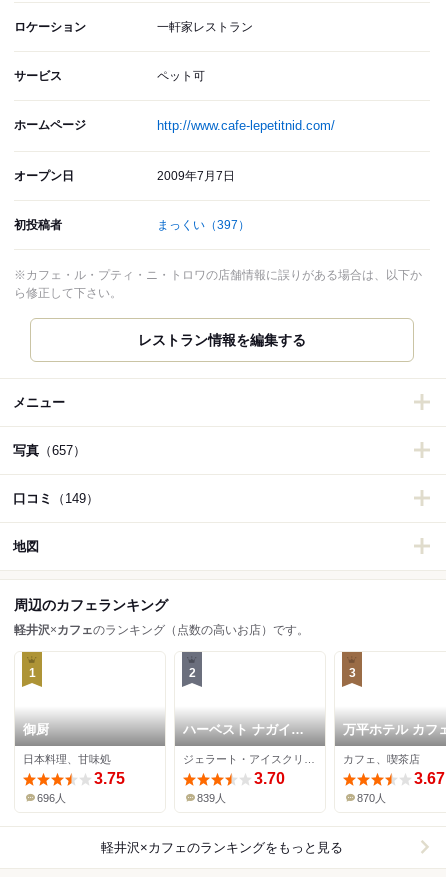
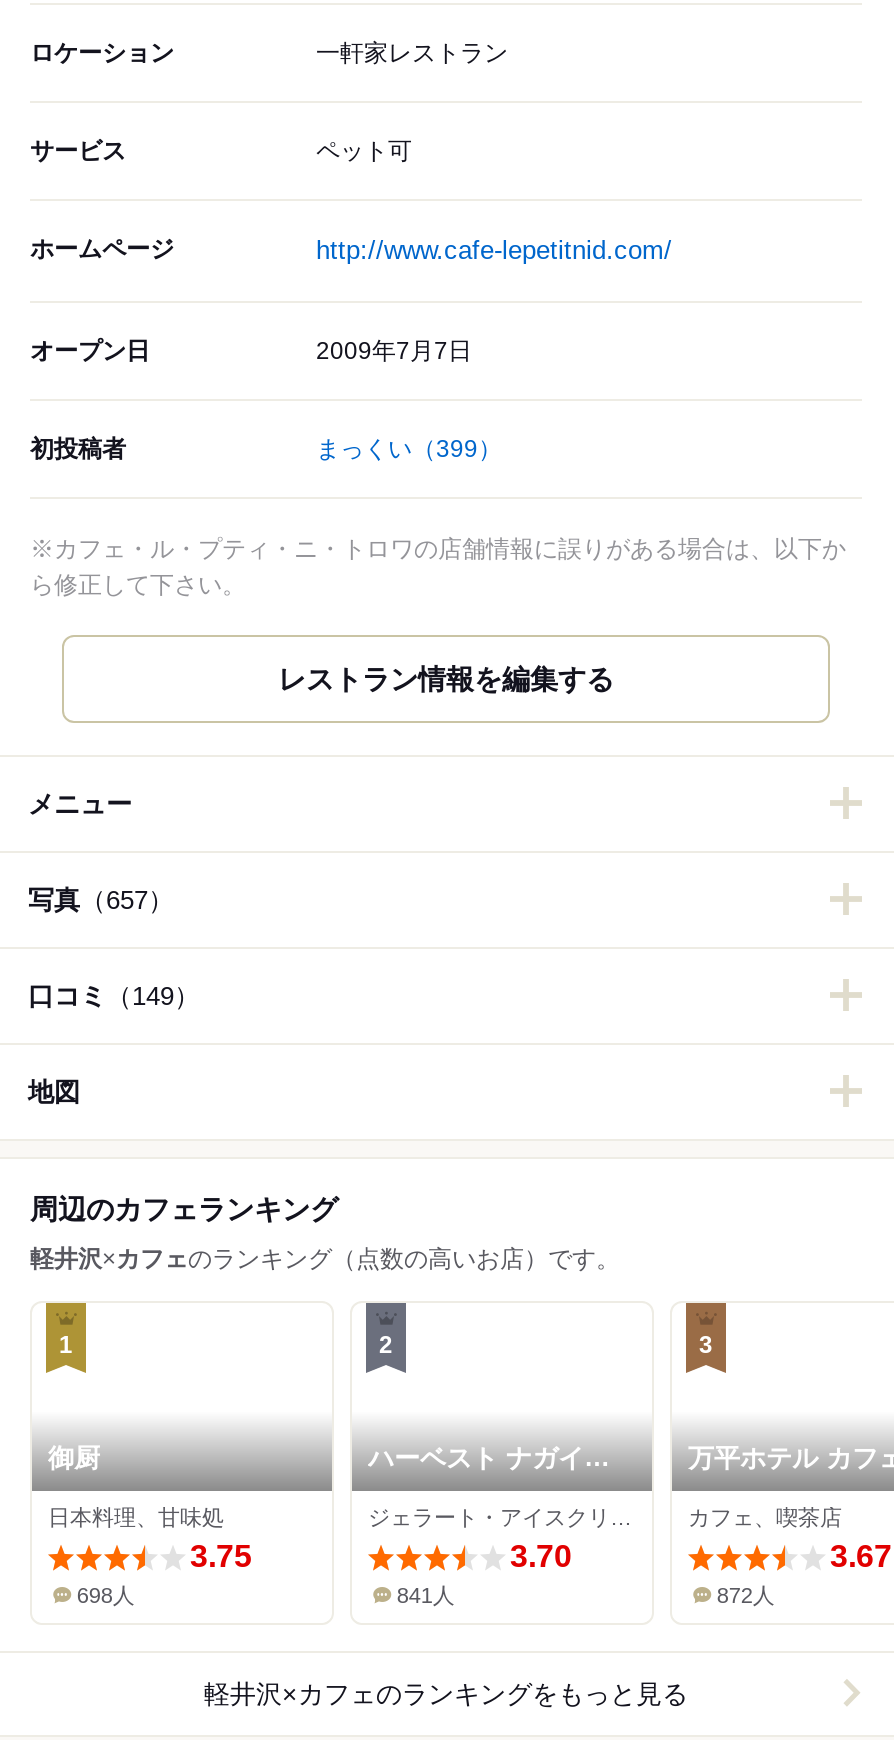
[157,218,250,232] まっくい（397） -> [316,434,502,462] まっくい（399）
[37,792,66,804] 696人 -> [77,1582,135,1606] 698人
[197,792,226,804] 839人 -> [397,1582,455,1606] 841人
[357,792,386,804] 870人 -> [717,1582,775,1606] 872人

